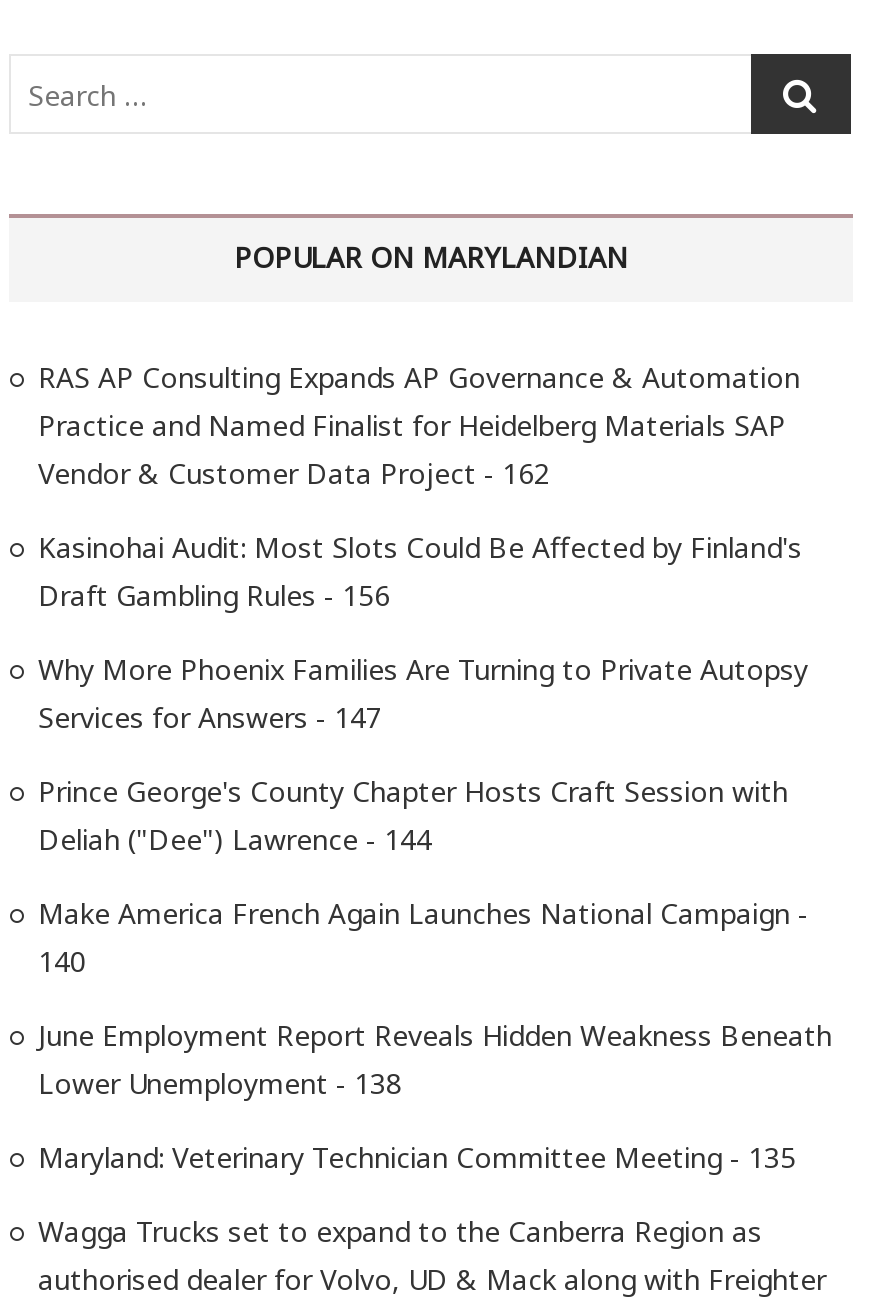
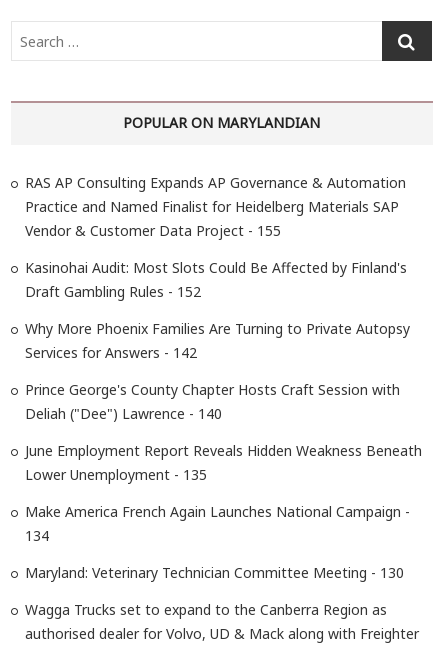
[38,454,550,492] Vendor & Customer Data Project - 162 -> [25,221,281,240] Vendor & Customer Data Project - 155
[38,576,390,614] Draft Gambling Rules - 156 -> [25,282,201,301] Draft Gambling Rules - 152
[38,698,382,736] Services for Answers - 147 -> [25,343,197,362] Services for Answers - 142
[38,820,432,980] Deliah ("Dee") Lawrence - 144 | 140 -> [25,404,222,423] Deliah ("Dee") Lawrence - 140
moved [38,894,808,932] -> [25,502,410,521]: Make America French Again Launches National Campaign -
moved [38,1016,832,1054] -> [25,441,422,460]: June Employment Report Reveals Hidden Weakness Beneath
[38,1064,796,1176] Lower Unemployment - 138 | Maryland: Veterinary Technician Committee Meeting - 135 -> [25,465,404,582] Lower Unemployment - 135 | 134 | Maryland: Veterinary Technician Committee Meeting - 130

